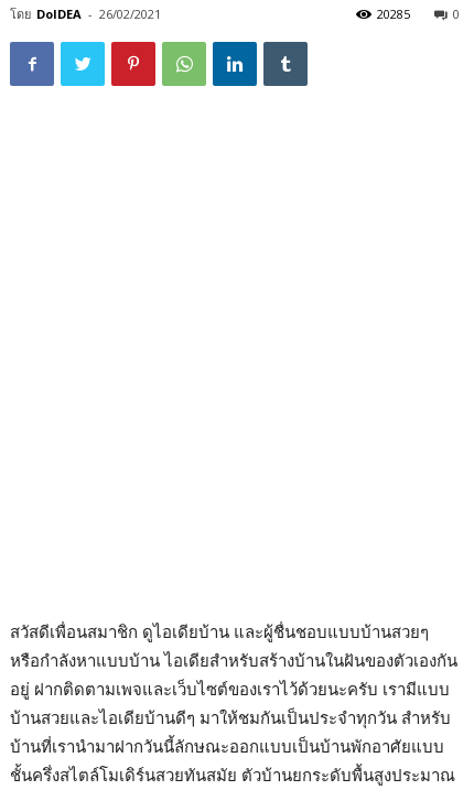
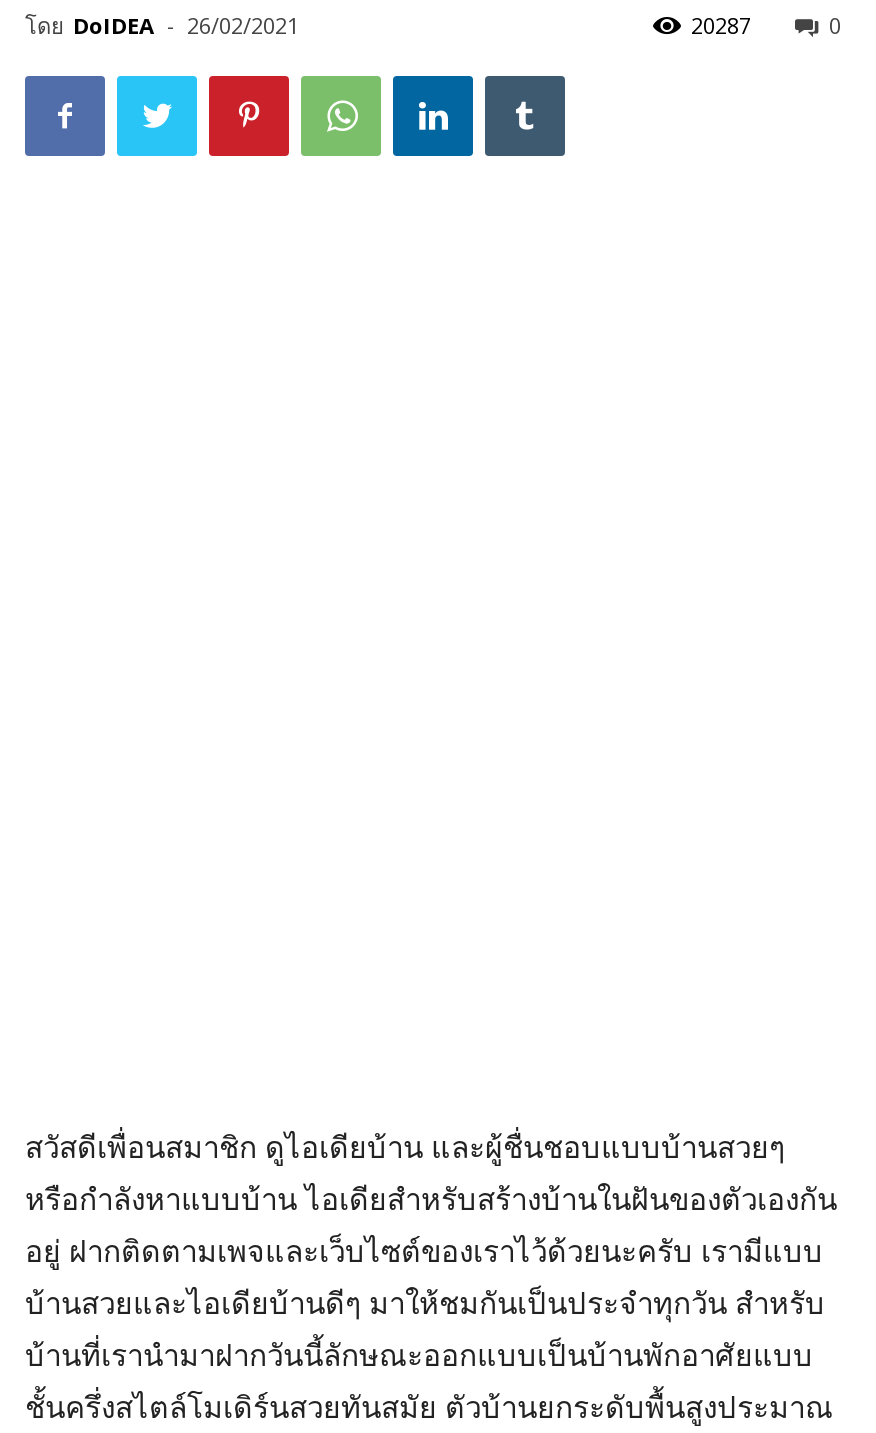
[377,6,410,22] 20285 -> [691,10,751,40] 20287

